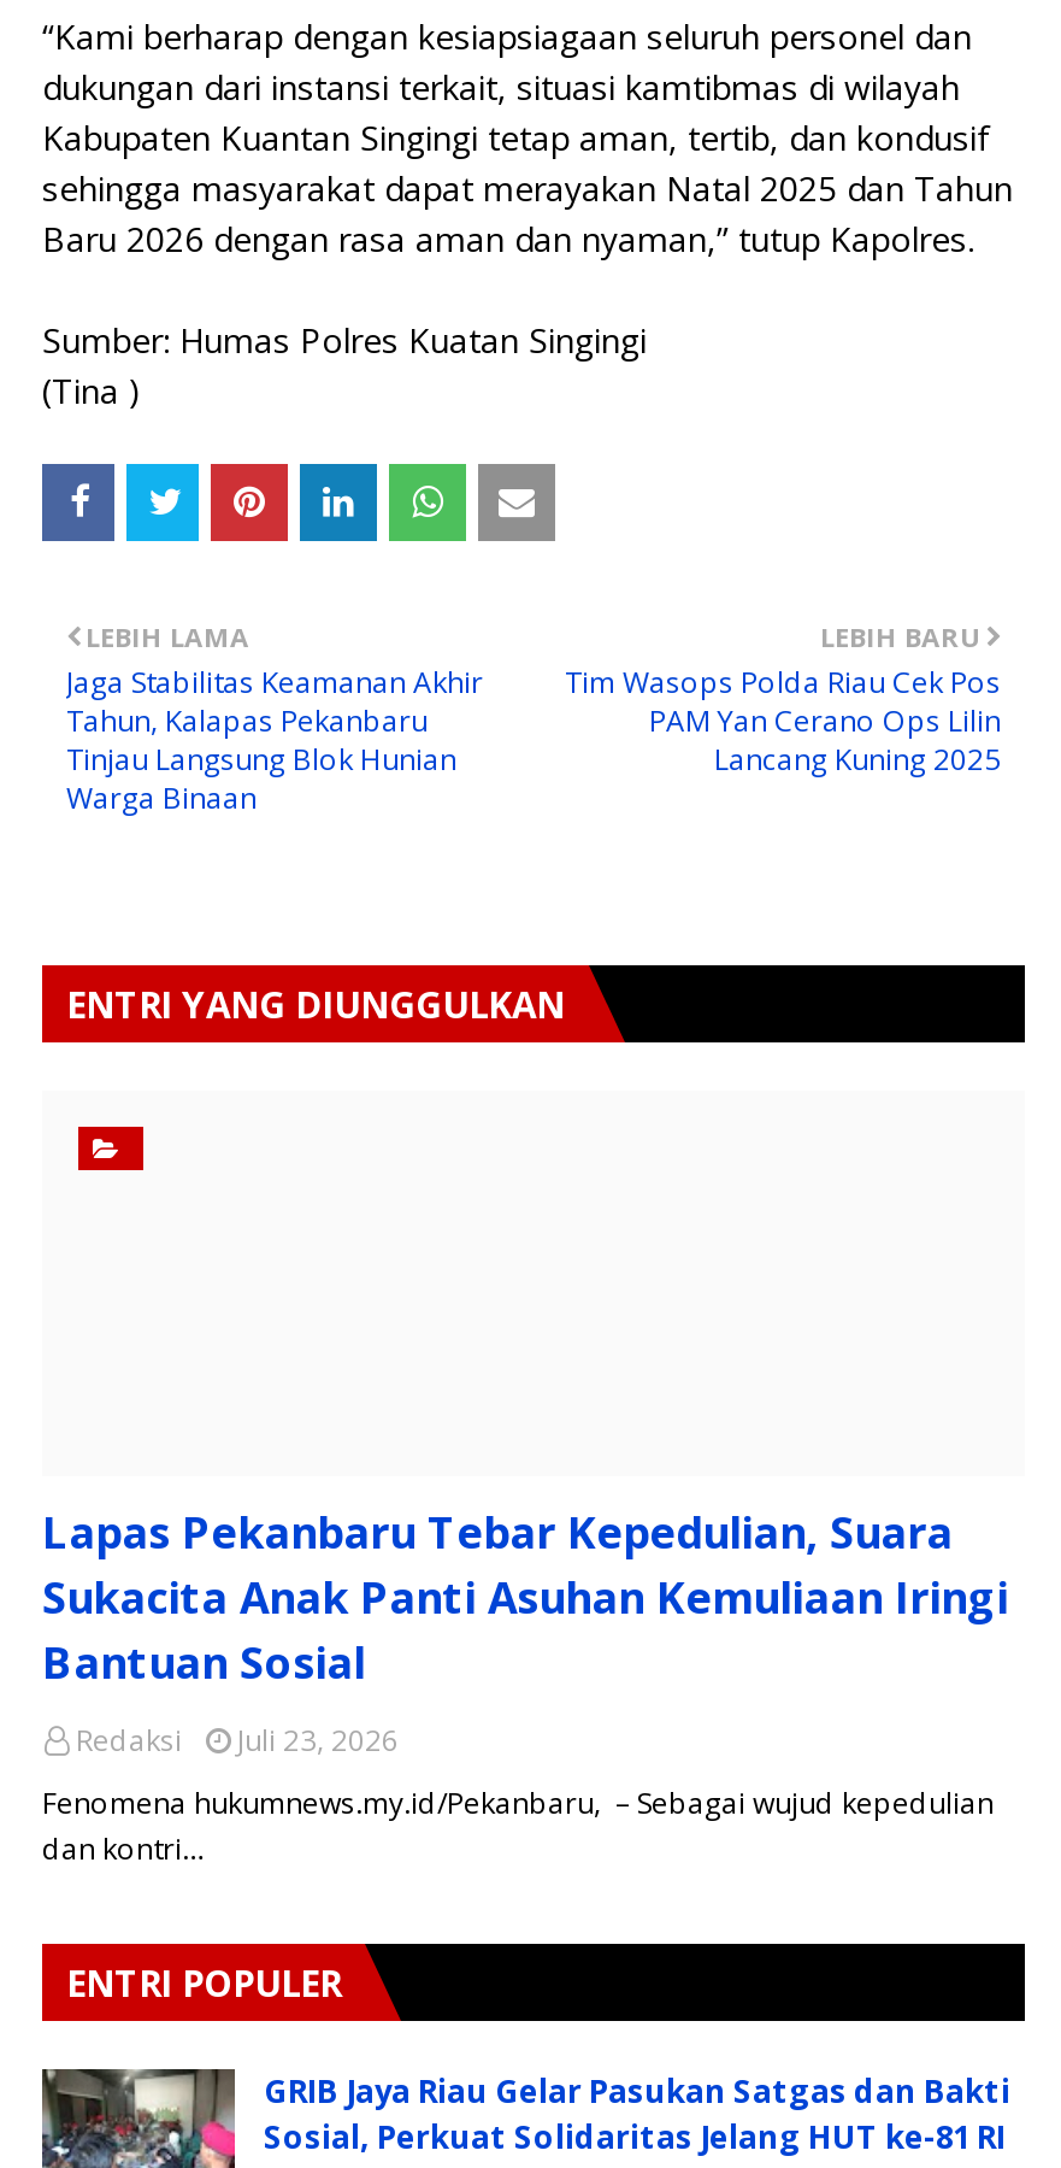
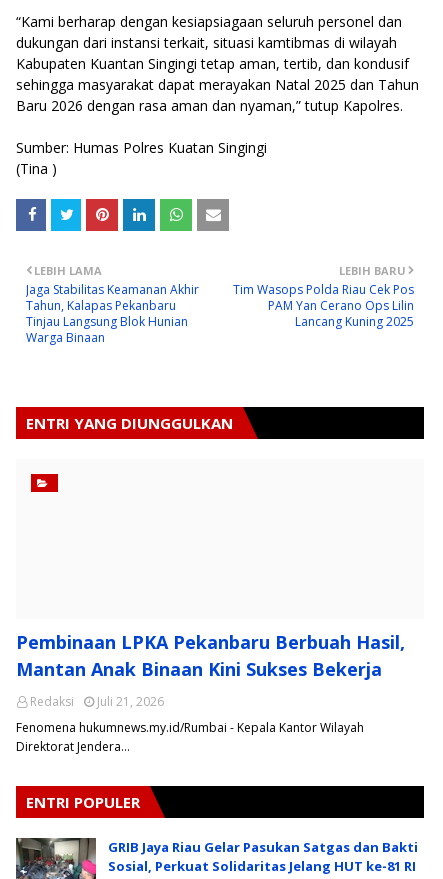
[42,1503,1008,1691] Lapas Pekanbaru Tebar Kepedulian, Suara | Sukacita Anak Panti Asuhan Kemuliaan Iringi | Bantuan Sosial -> [16,630,405,681] Pembinaan LPKA Pekanbaru Berbuah Hasil, | Mantan Anak Binaan Kini Sukses Bekerja
[76,1720,399,1761] Redaksi Juli 23, 2026 -> [30,693,164,710] Redaksi Juli 21, 2026
[42,1782,994,1869] Fenomena hukumnews.my.id/Pekanbaru, – Sebagai wujud kepedulian | dan kontri… -> [16,719,364,755] Fenomena hukumnews.my.id/Rumbai - Kepala Kantor Wilayah | Direktorat Jendera…

